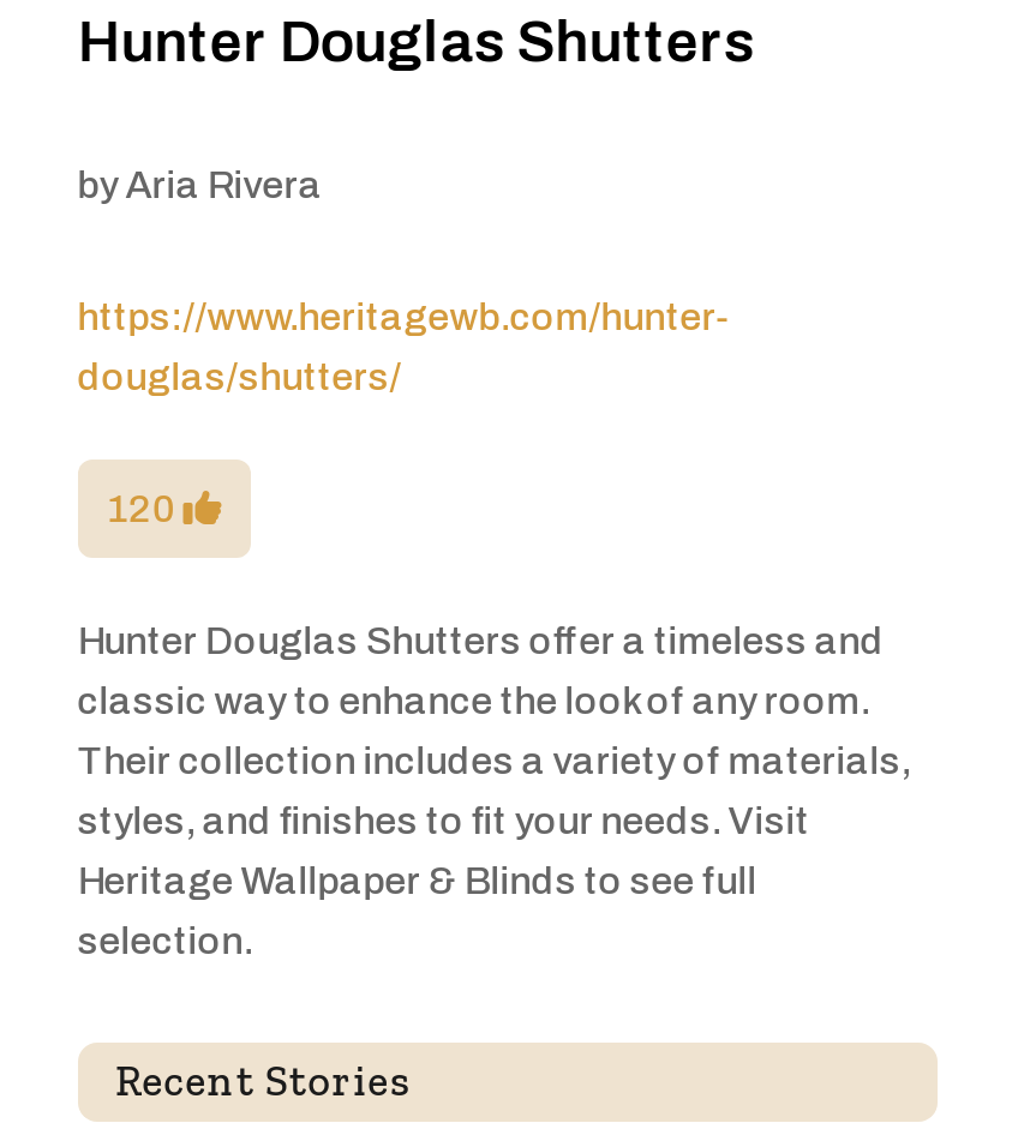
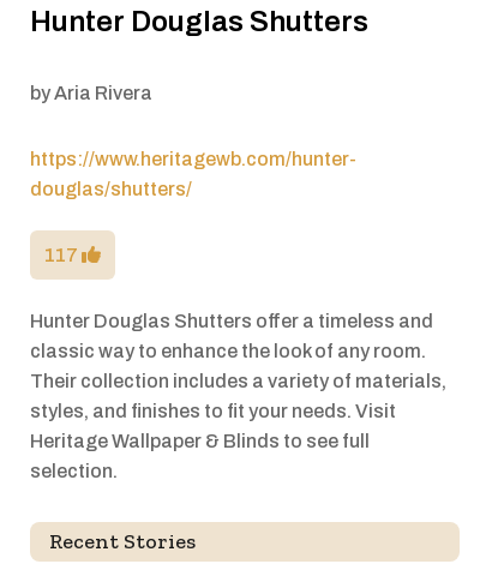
[106,489,183,529] 120 -> [44,245,81,265] 117

